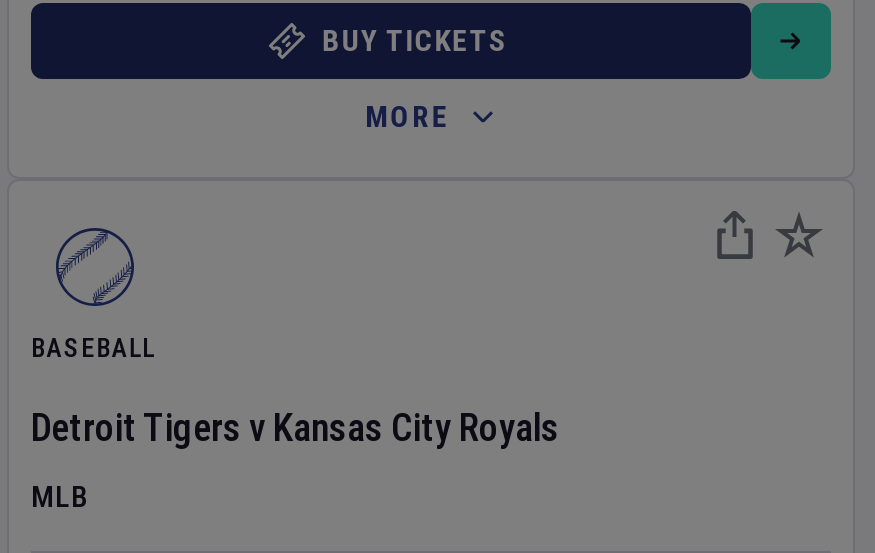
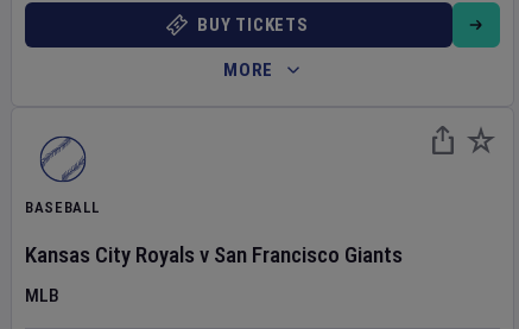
[31,405,559,451] Detroit Tigers v Kansas City Royals -> [25,241,403,268] Kansas City Royals v San Francisco Giants

